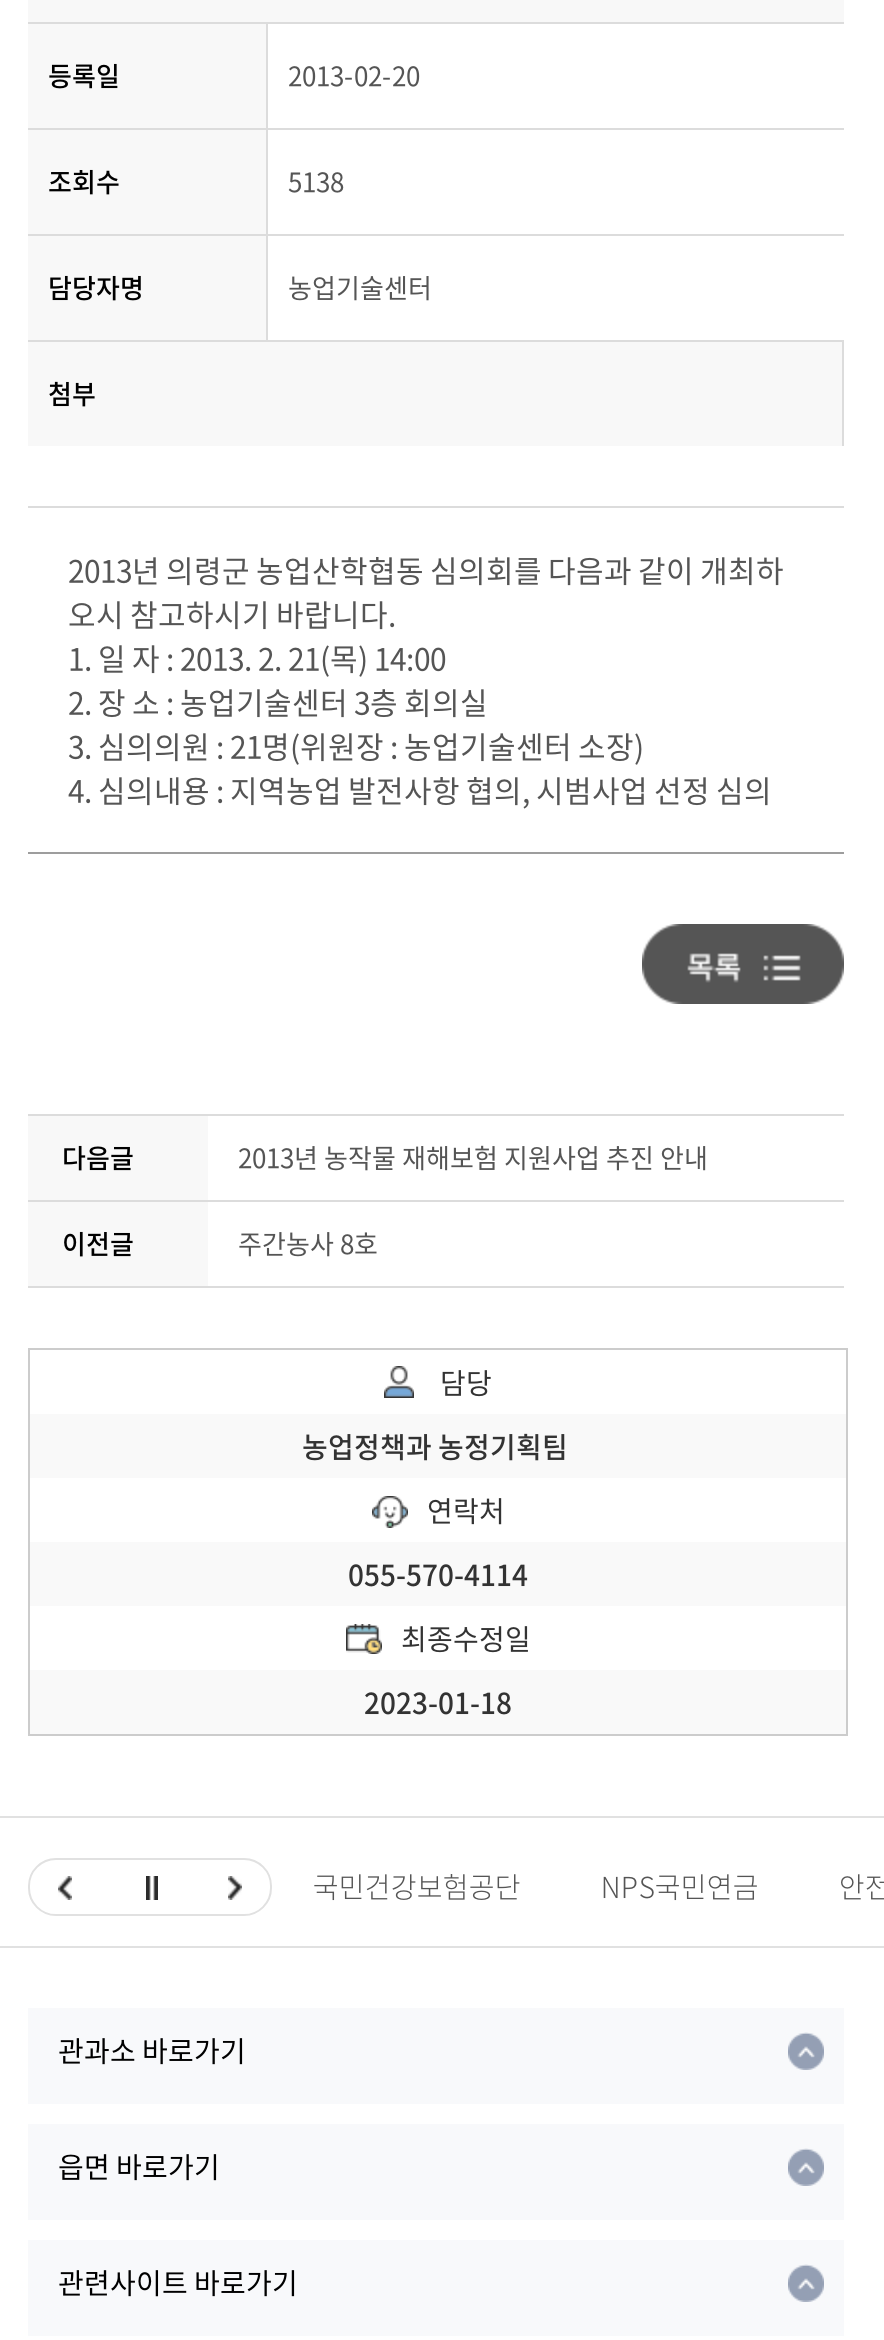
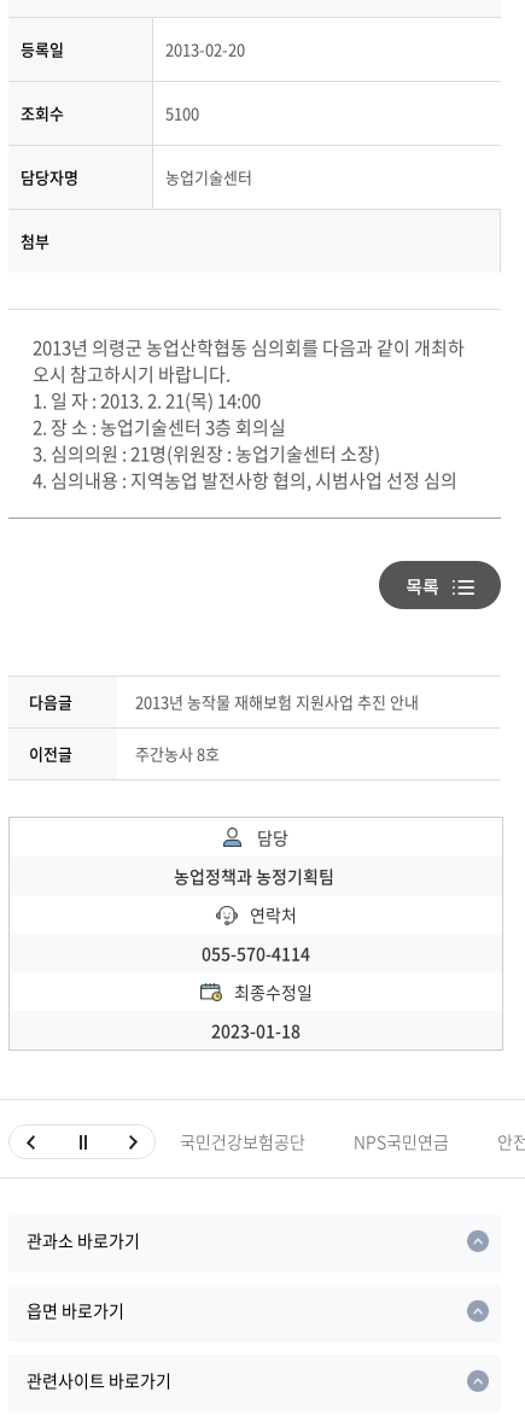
[288,162,344,200] 5138 -> [165,101,199,124] 5100

